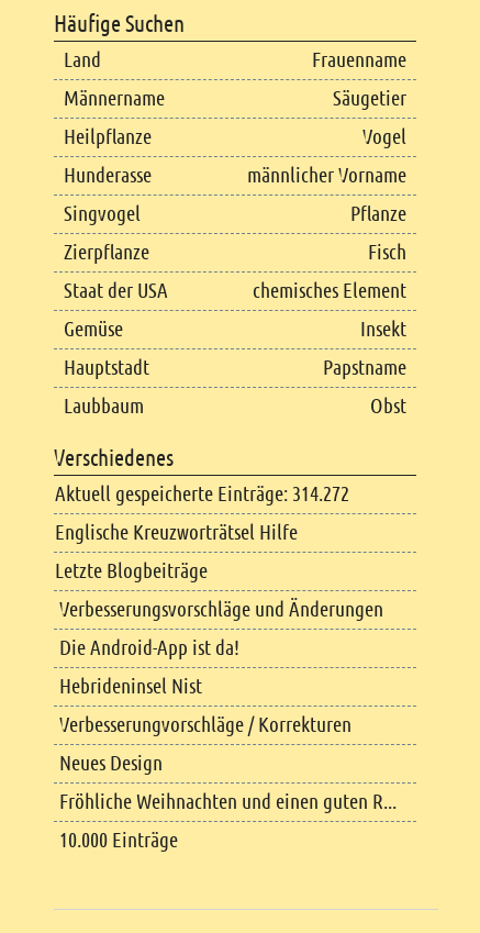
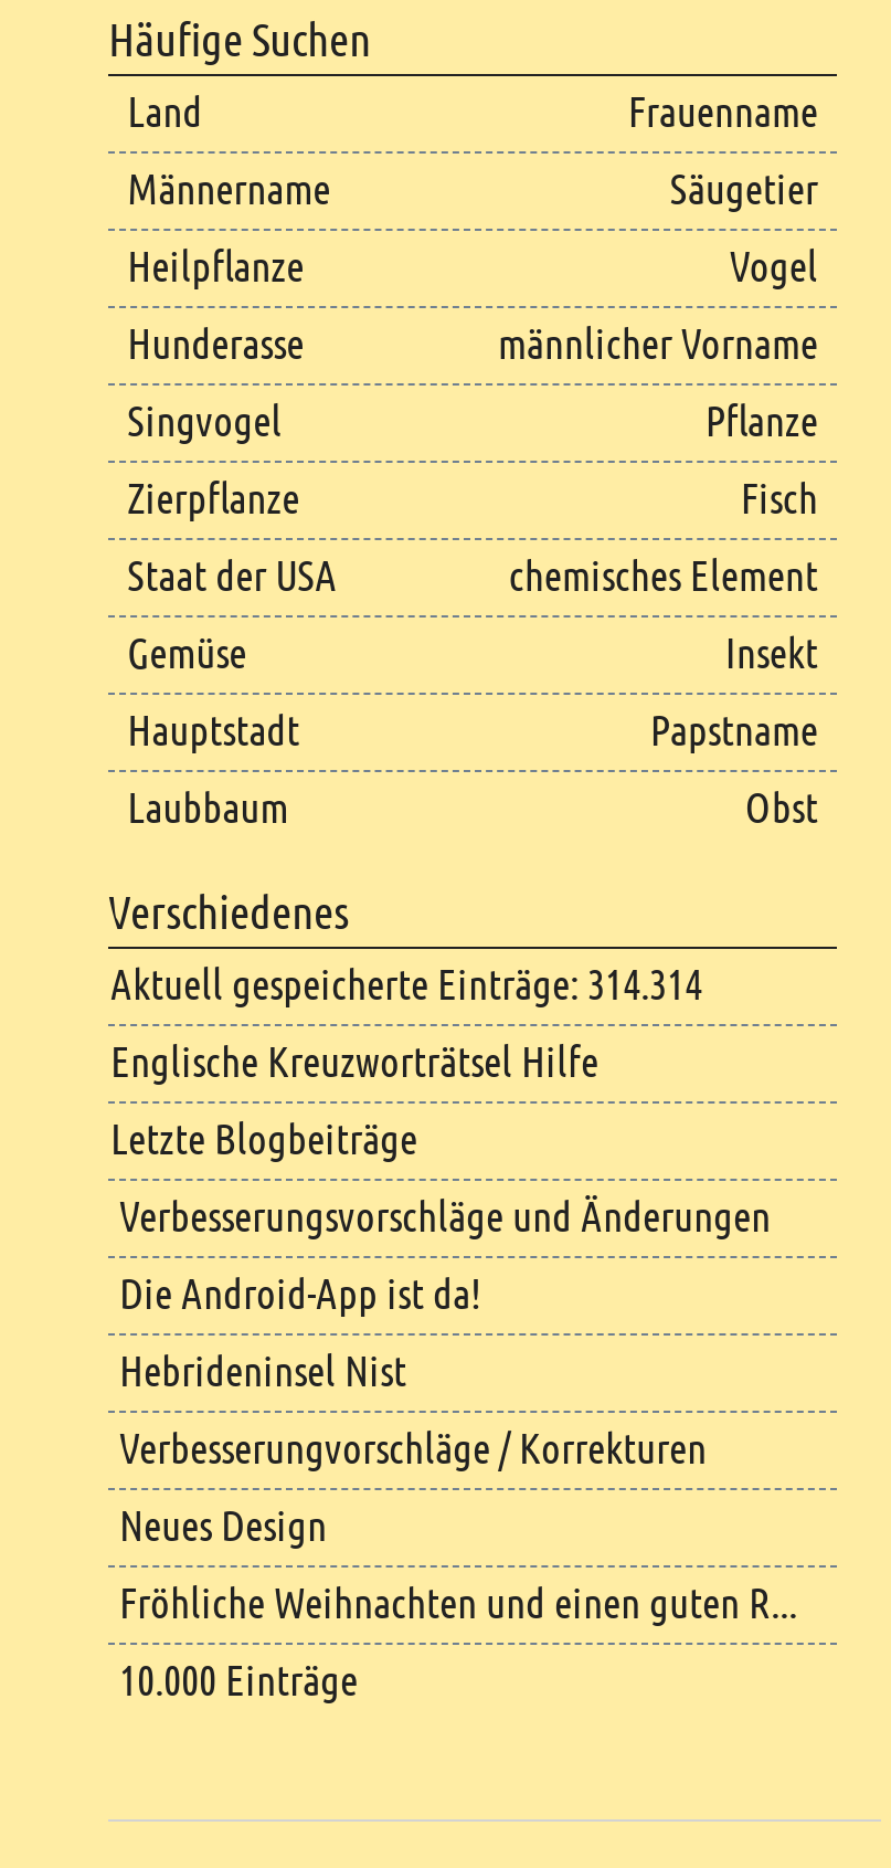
[55,480,349,508] Aktuell gespeicherte Einträge: 314.272 -> [110,958,702,1013] Aktuell gespeicherte Einträge: 314.314

